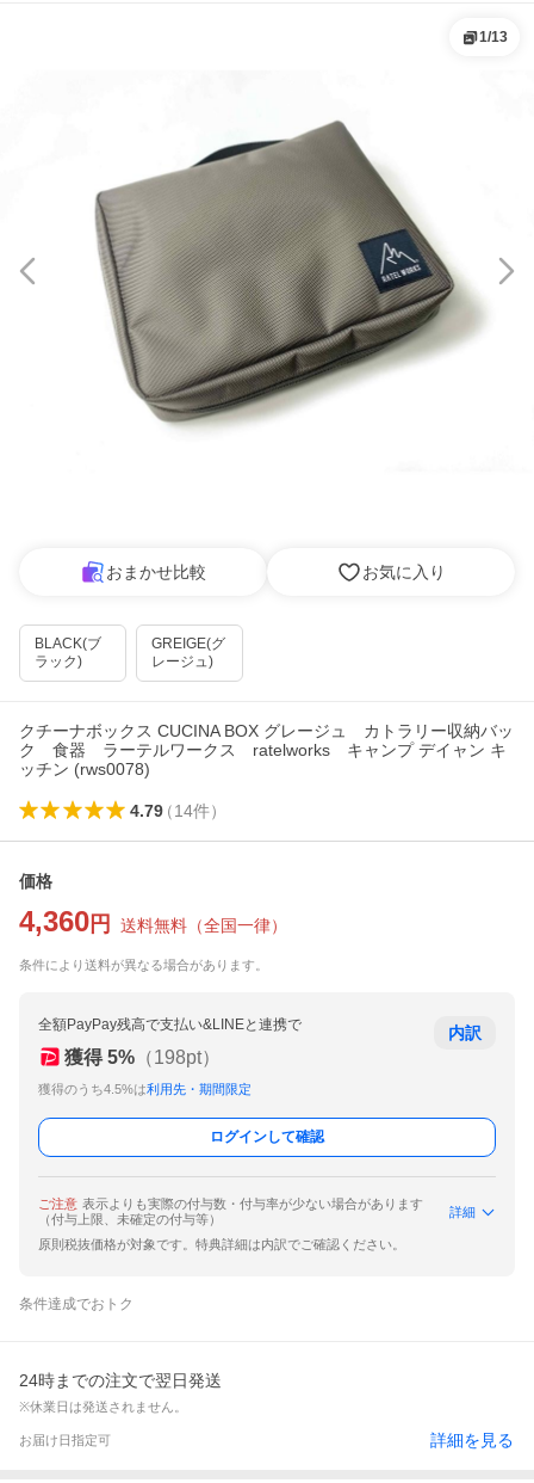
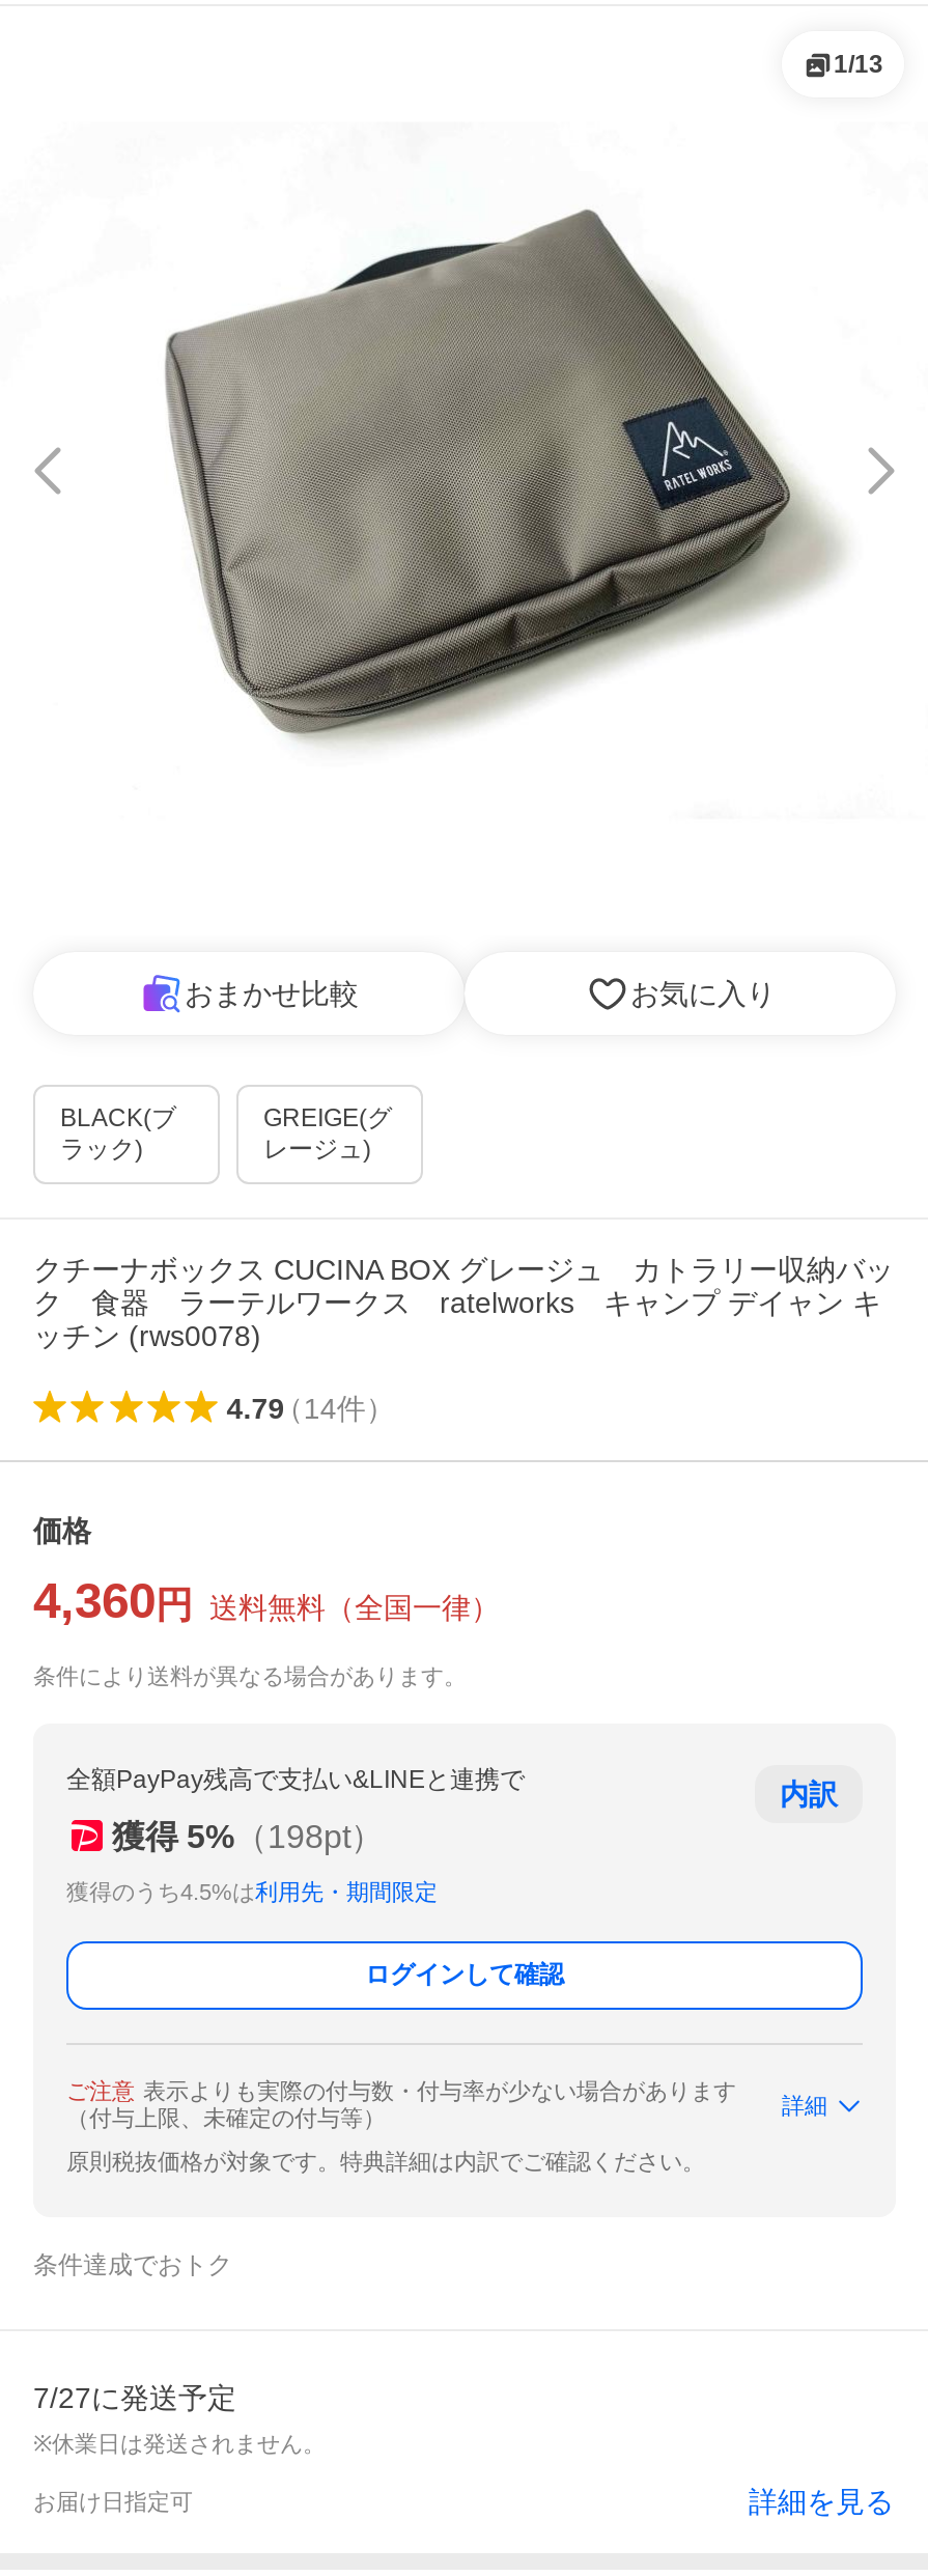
[19,1371,222,1390] 24時までの注文で翌日発送 -> [33,2381,236,2414] 7/27に発送予定

